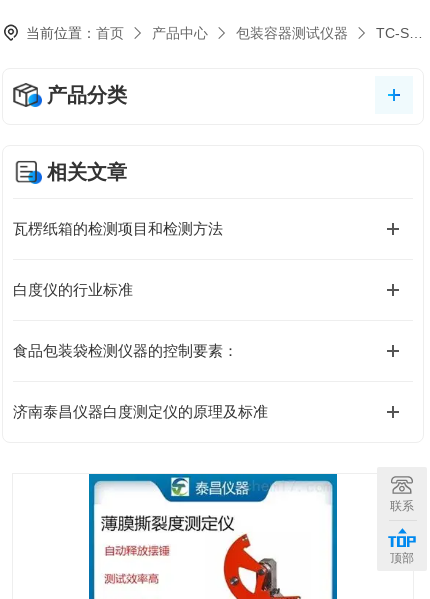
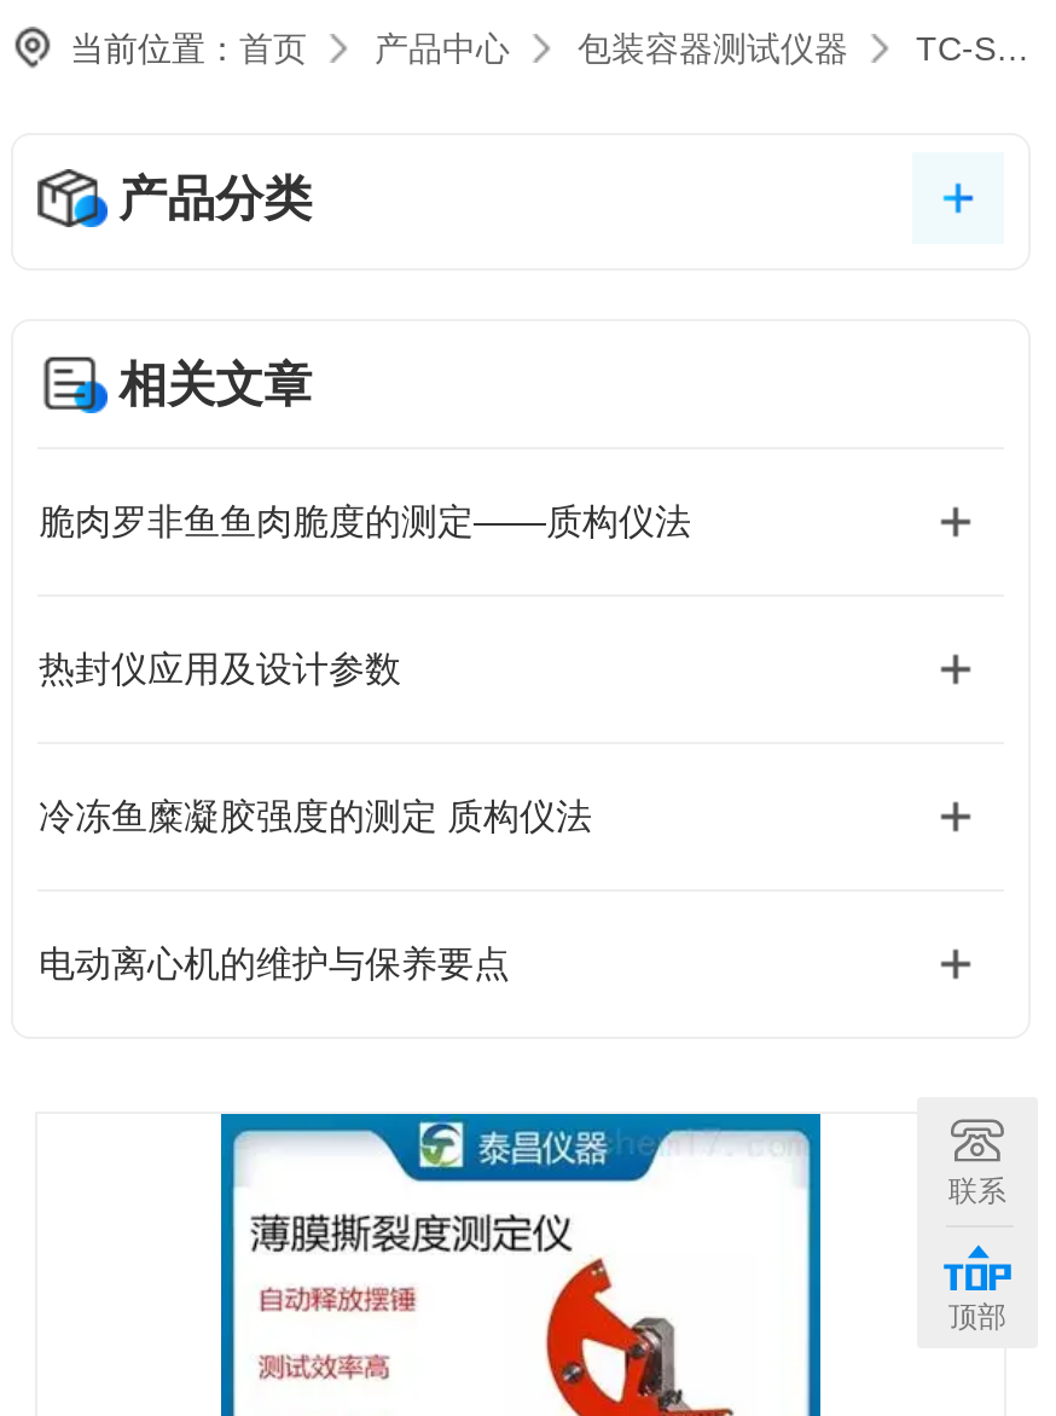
[13,220,223,237] 瓦楞纸箱的检测项目和检测方法 -> [38,500,691,541] 脆肉罗非鱼鱼肉脆度的测定——质构仪法
[13,281,133,298] 白度仪的行业标准 -> [38,648,401,689] 热封仪应用及设计参数
[13,342,238,359] 食品包装袋检测仪器的控制要素： -> [38,795,592,836] 冷冻鱼糜凝胶强度的测定 质构仪法
[13,403,268,420] 济南泰昌仪器白度测定仪的原理及标准 -> [38,942,510,983] 电动离心机的维护与保养要点

